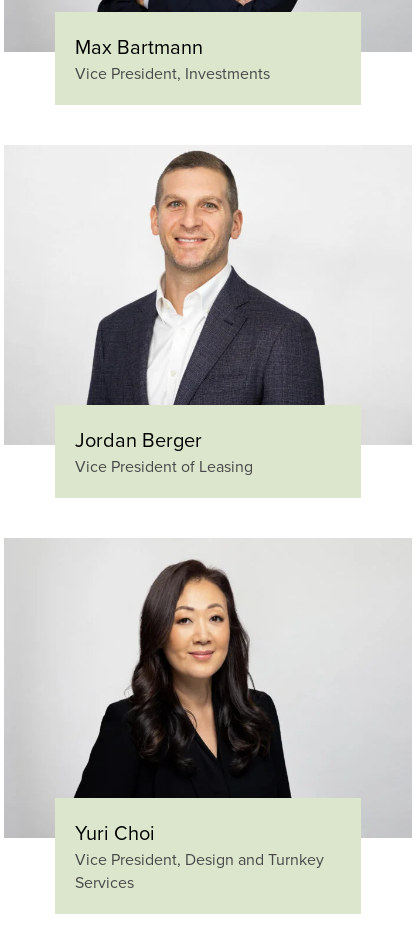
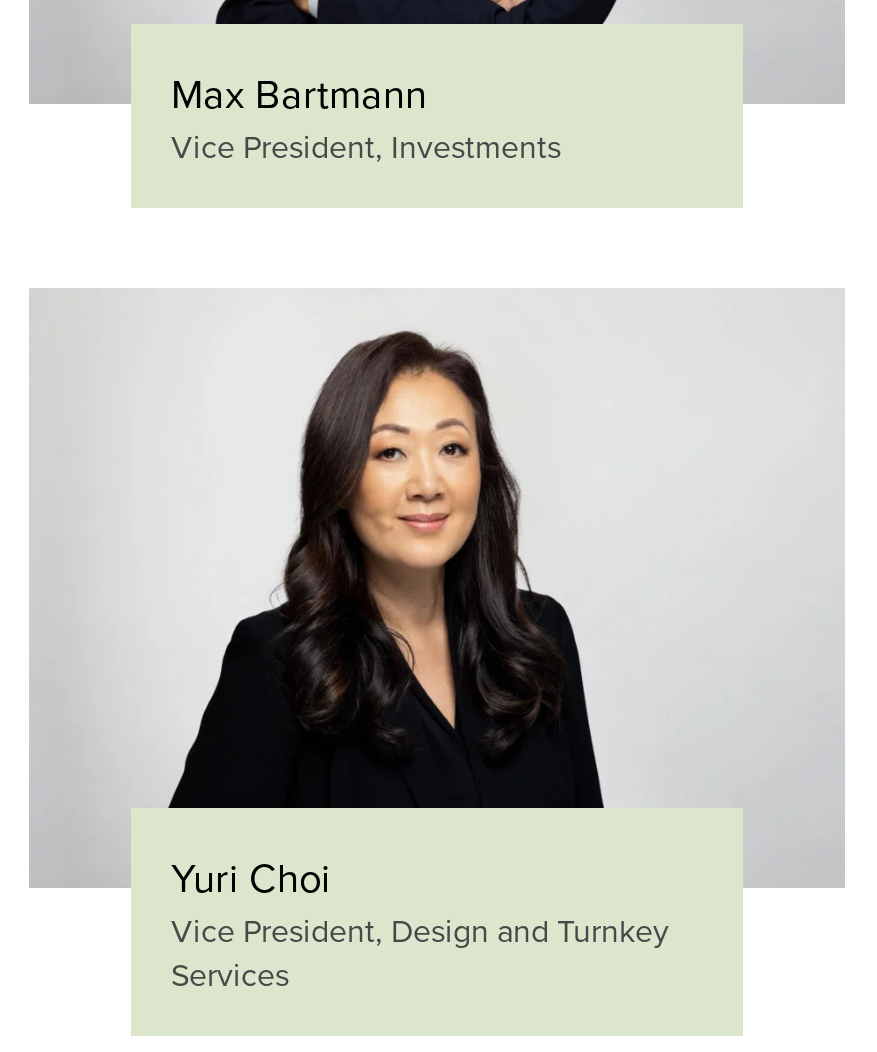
[75,150,325,478] [image] | Jordan Berger | Vice President of Leasing -> none

